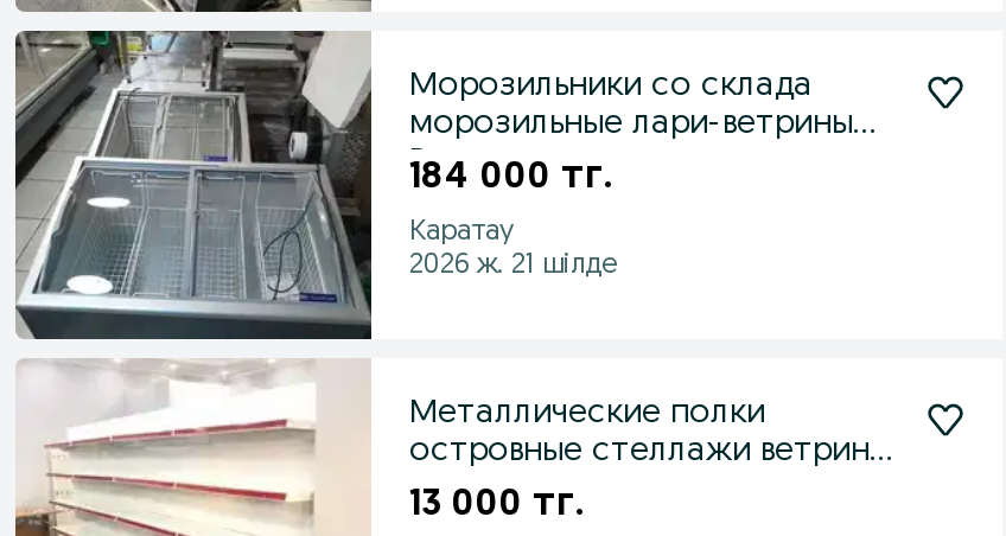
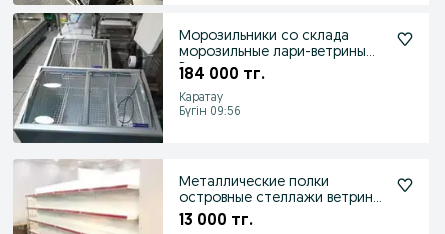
[409,251,618,280] 2026 ж. 21 шілде -> [179,106,241,118] Бүгін 09:56

